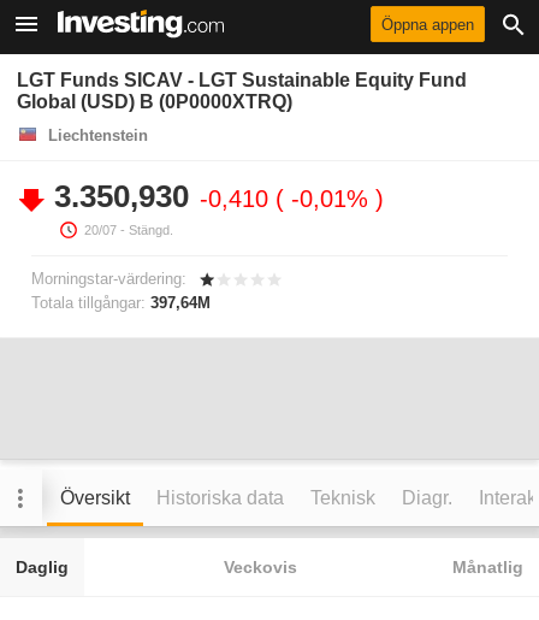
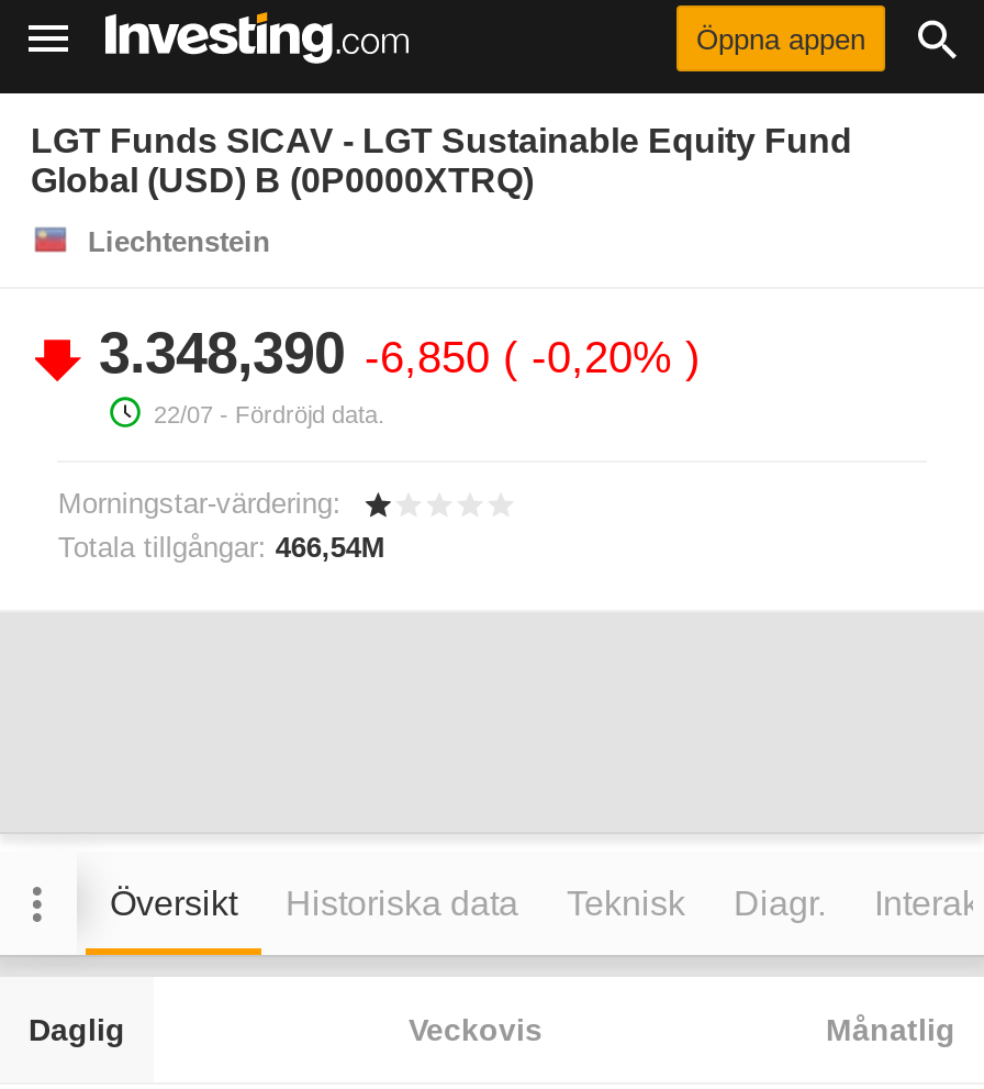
[54,178,375,237] 3.350,930 -0,410 -0,01% | 20/07 - Stängd. -> [99,320,685,427] 3.348,390 -6,850 -0,20% | 22/07 - Fördröjd data.
[32,294,211,312] Totala tillgångar: 397,64M -> [58,531,385,564] Totala tillgångar: 466,54M

